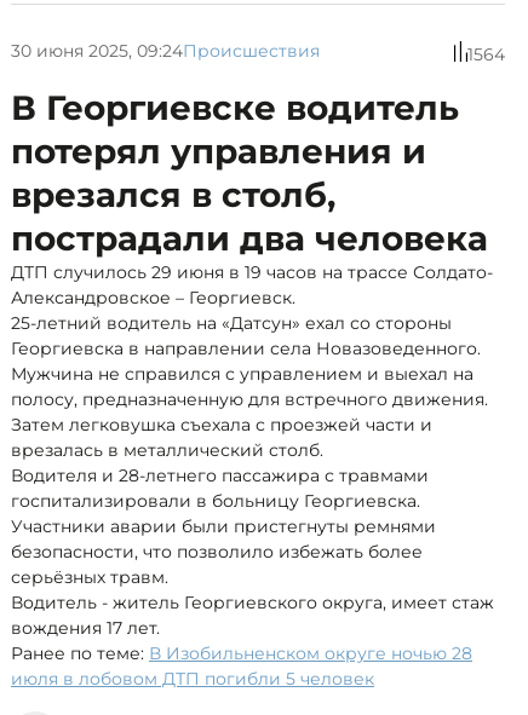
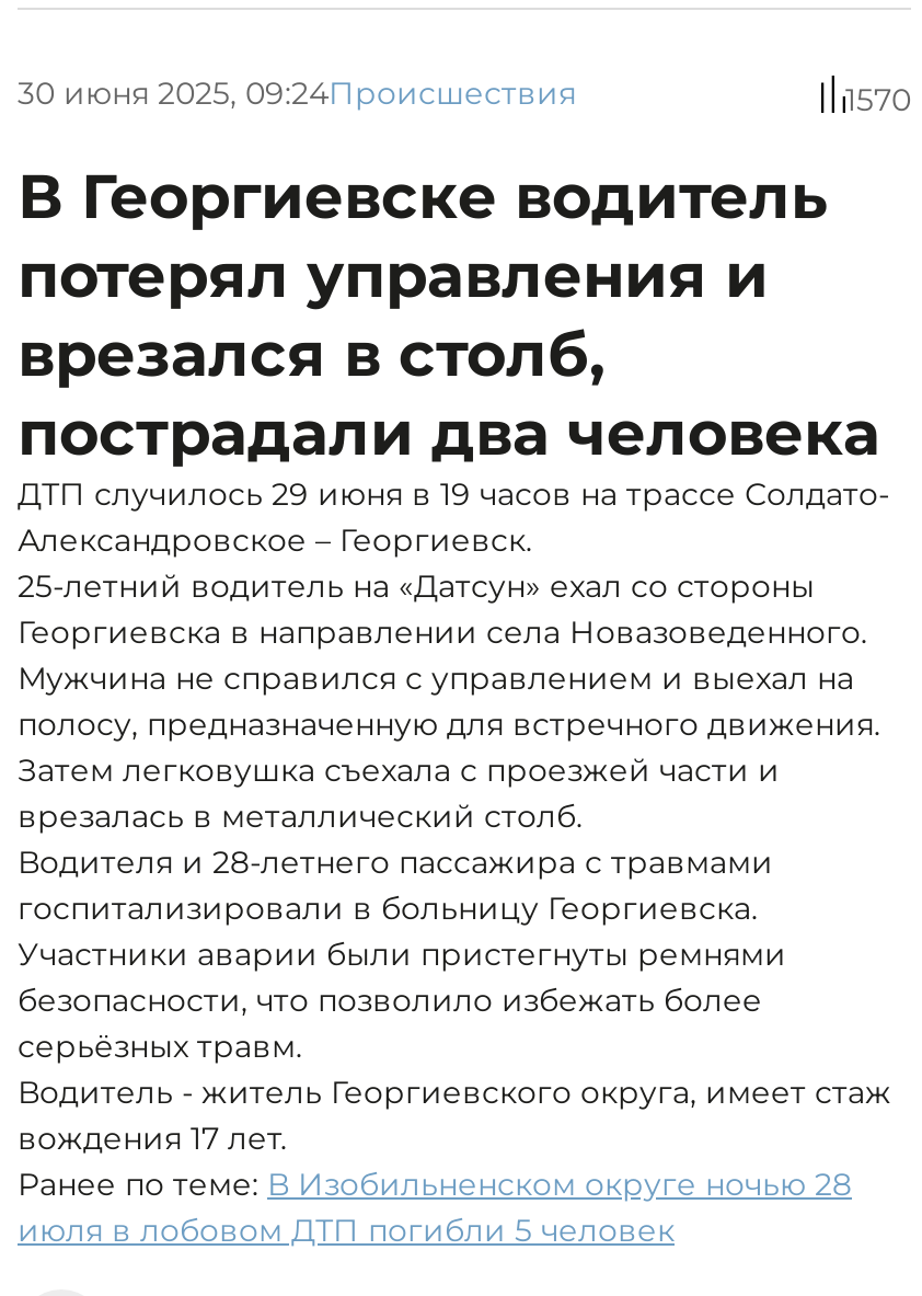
[467,43,505,65] 1564 -> [845,79,911,119] 1570

